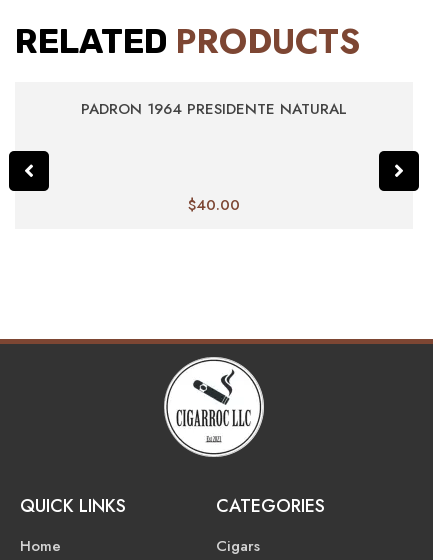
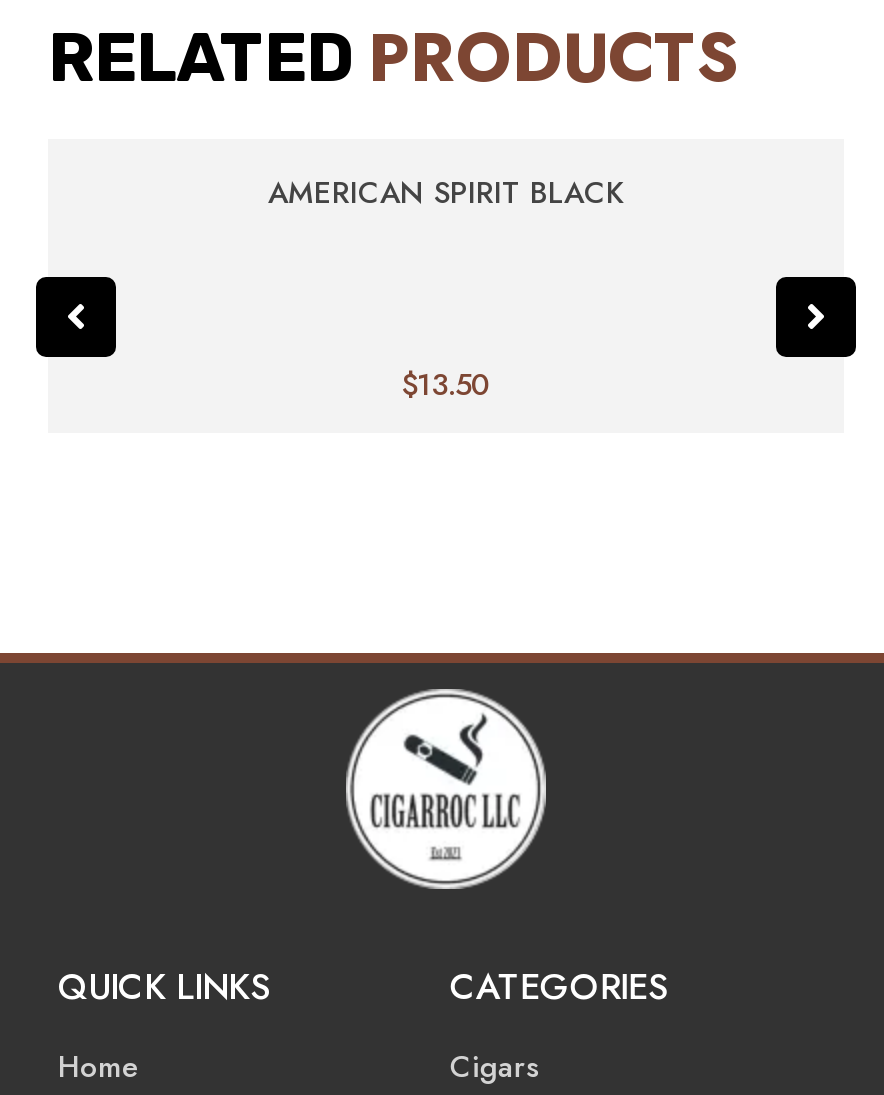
[81,98,347,120] PADRON 1964 PRESIDENTE NATURAL -> [268,172,624,216] AMERICAN SPIRIT BLACK
[188,194,240,216] $40.00 -> [401,364,491,408] $13.50

